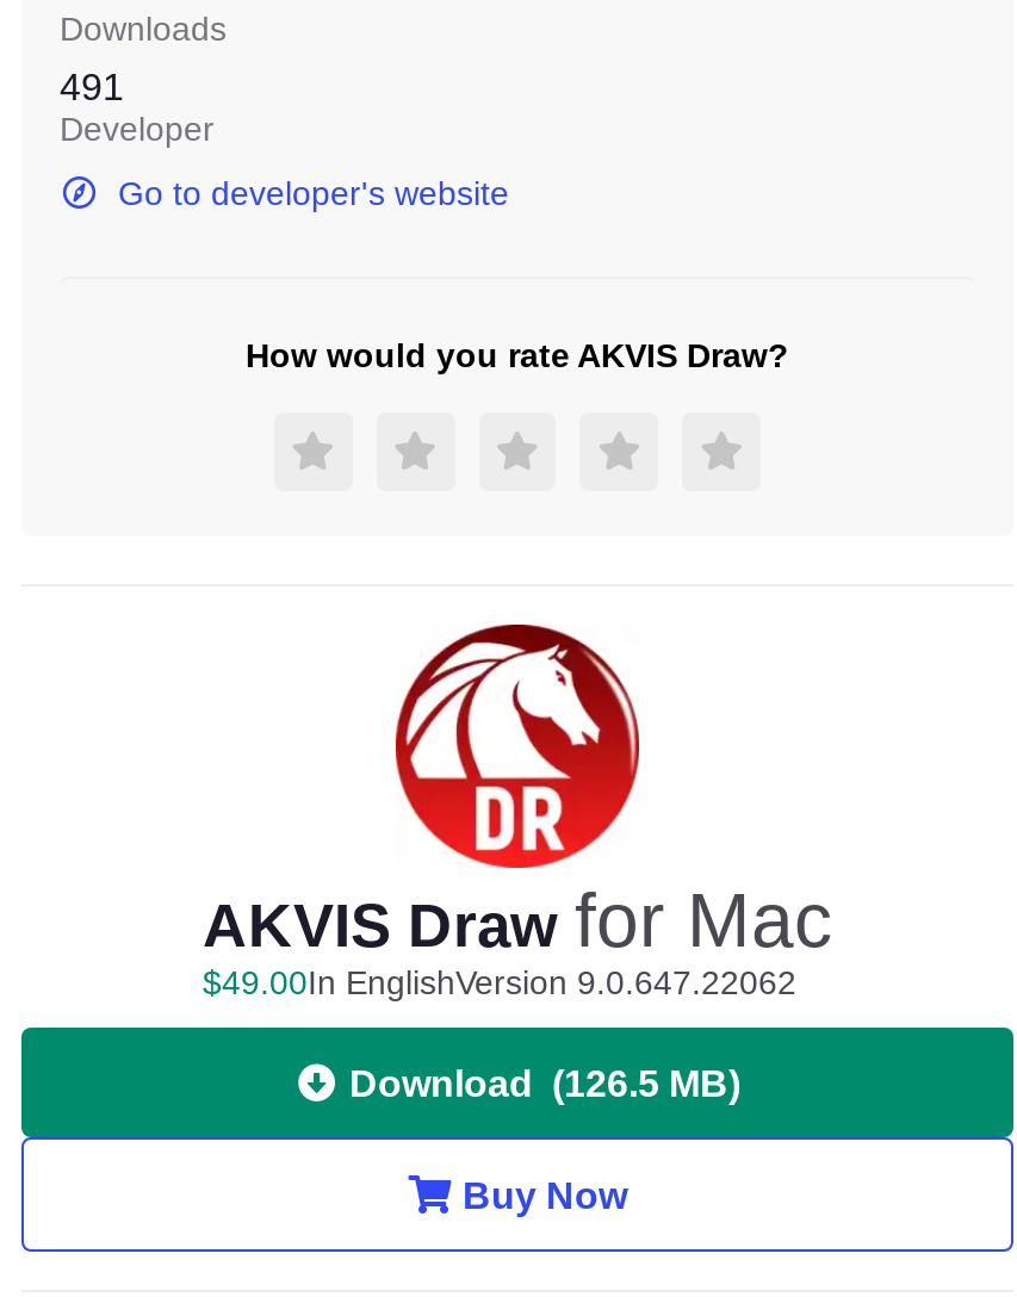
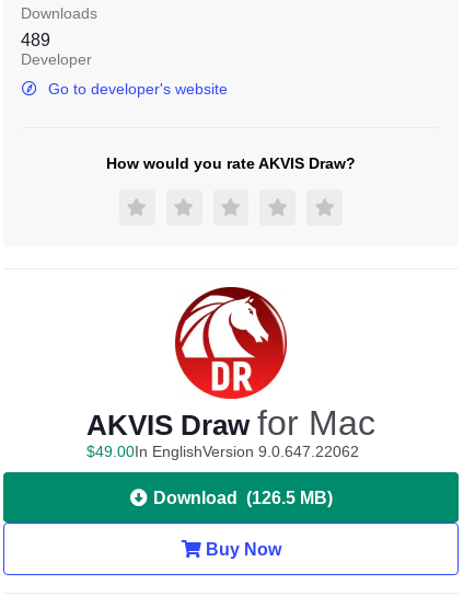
[60,63,124,113] 491 -> [21,29,50,52] 489

